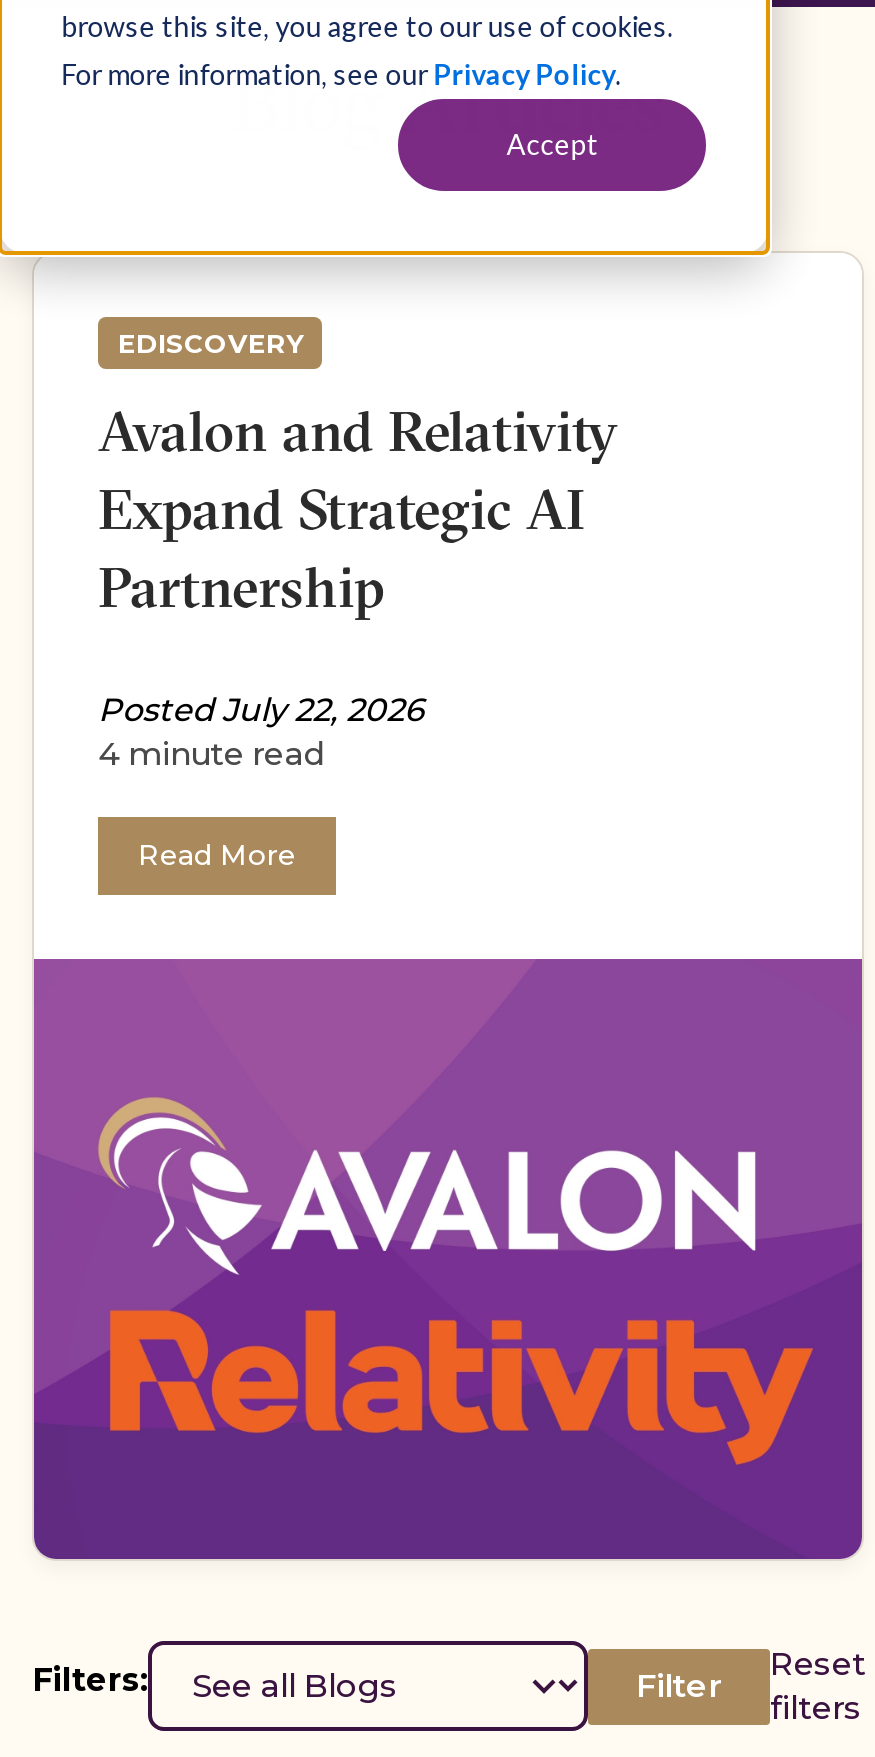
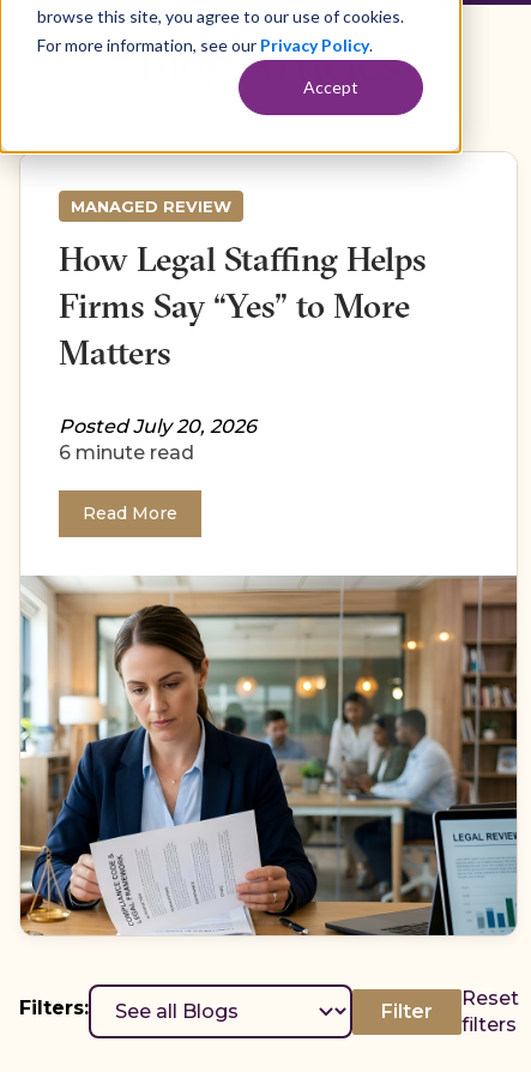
[118,327,302,359] EDISCOVERY -> [71,197,231,216] MANAGED REVIEW
[98,397,618,621] Avalon and Relativity | Expand Strategic AI | Partnership -> [59,239,427,373] How Legal Staffing Helps | Firms Say “Yes” to More | Matters
[98,691,424,773] Posted July 22, 2026 | 4 minute read -> [59,415,257,464] Posted July 20, 2026 | 6 minute read
[32,957,864,1561] [image] -> [19,576,518,937] [image]

